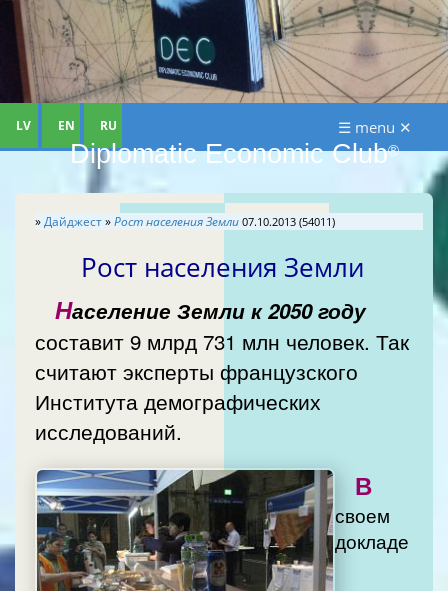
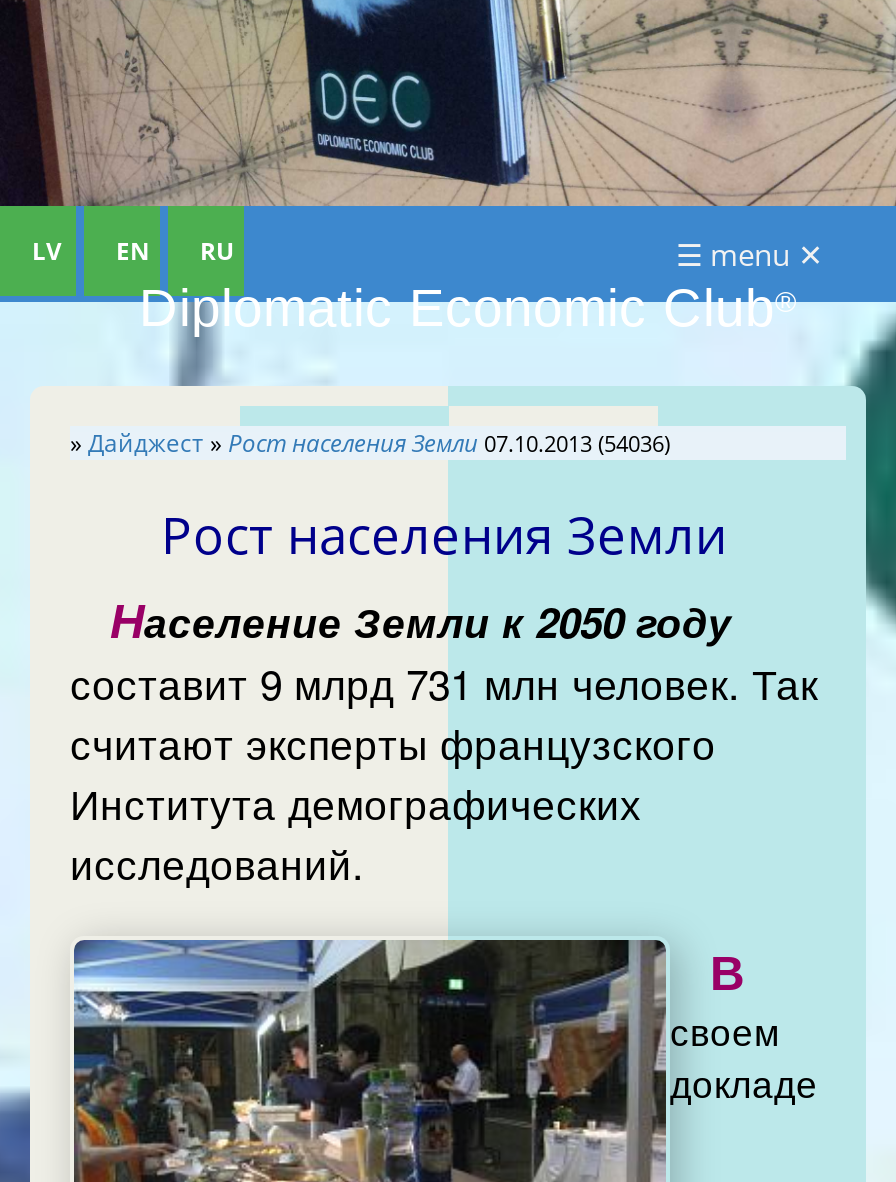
[35,213,335,230] » Дайджест» Рост населения Земли 07.10.2013 (54011) -> [70,426,670,460] » Дайджест» Рост населения Земли 07.10.2013 (54036)

